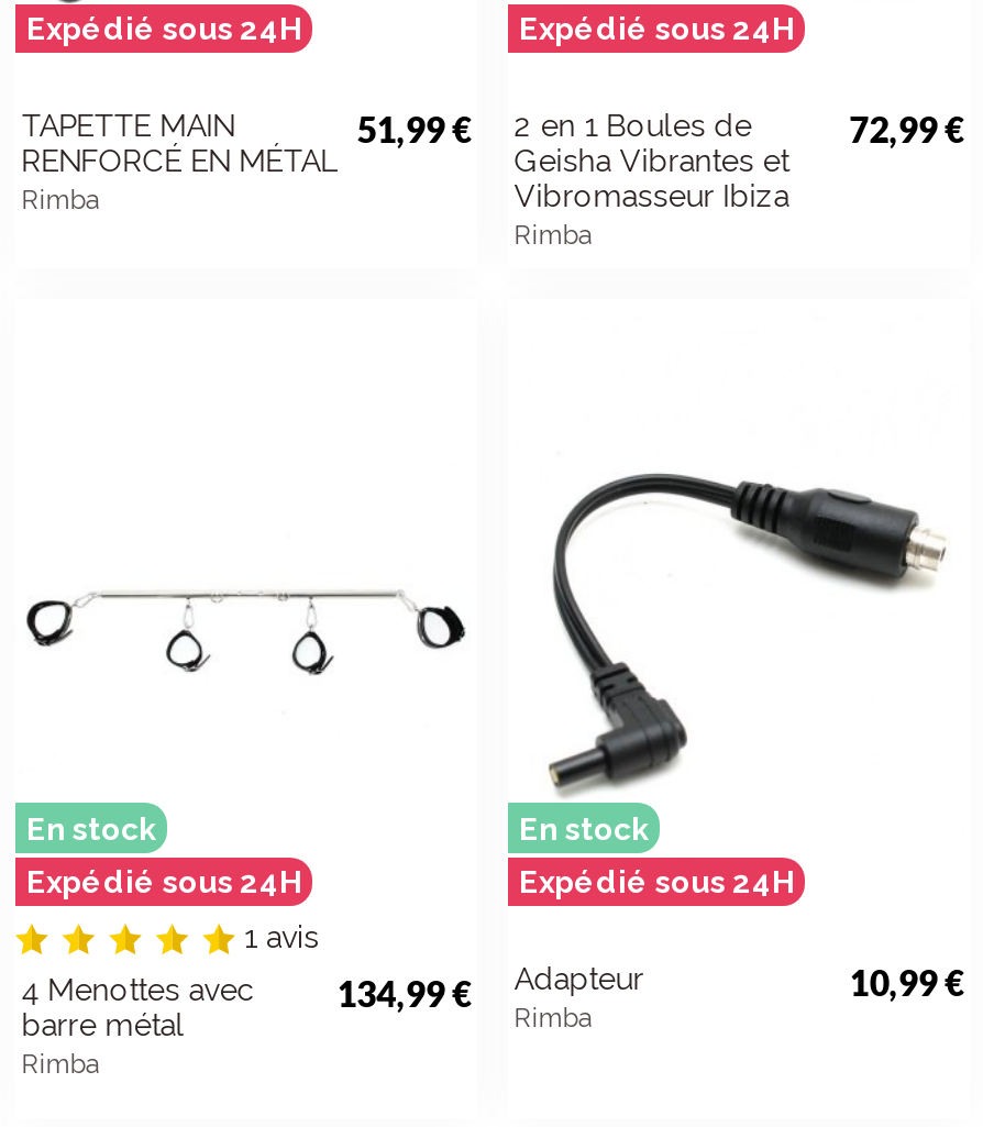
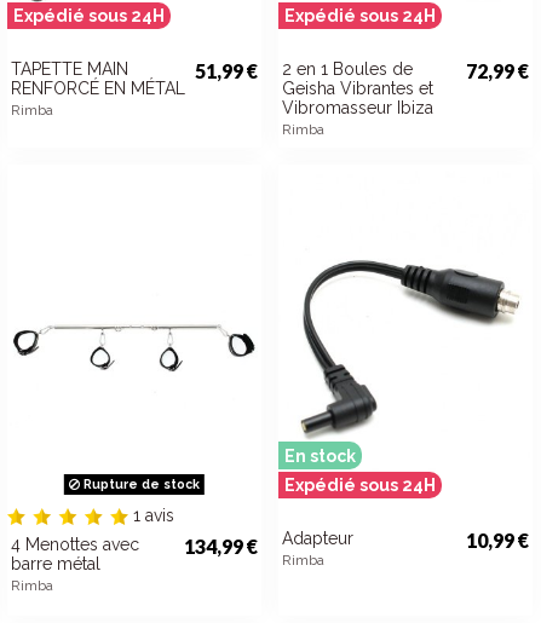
[26,811,301,899] En stock | Expédié sous 24H -> [80,477,200,491] Rupture de stock

